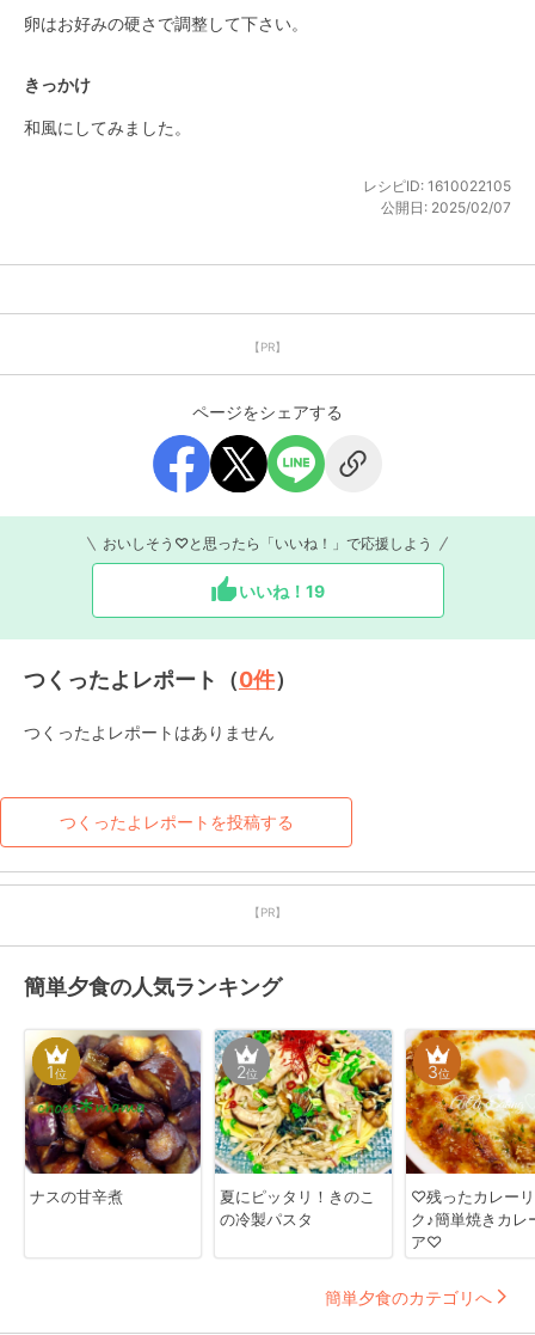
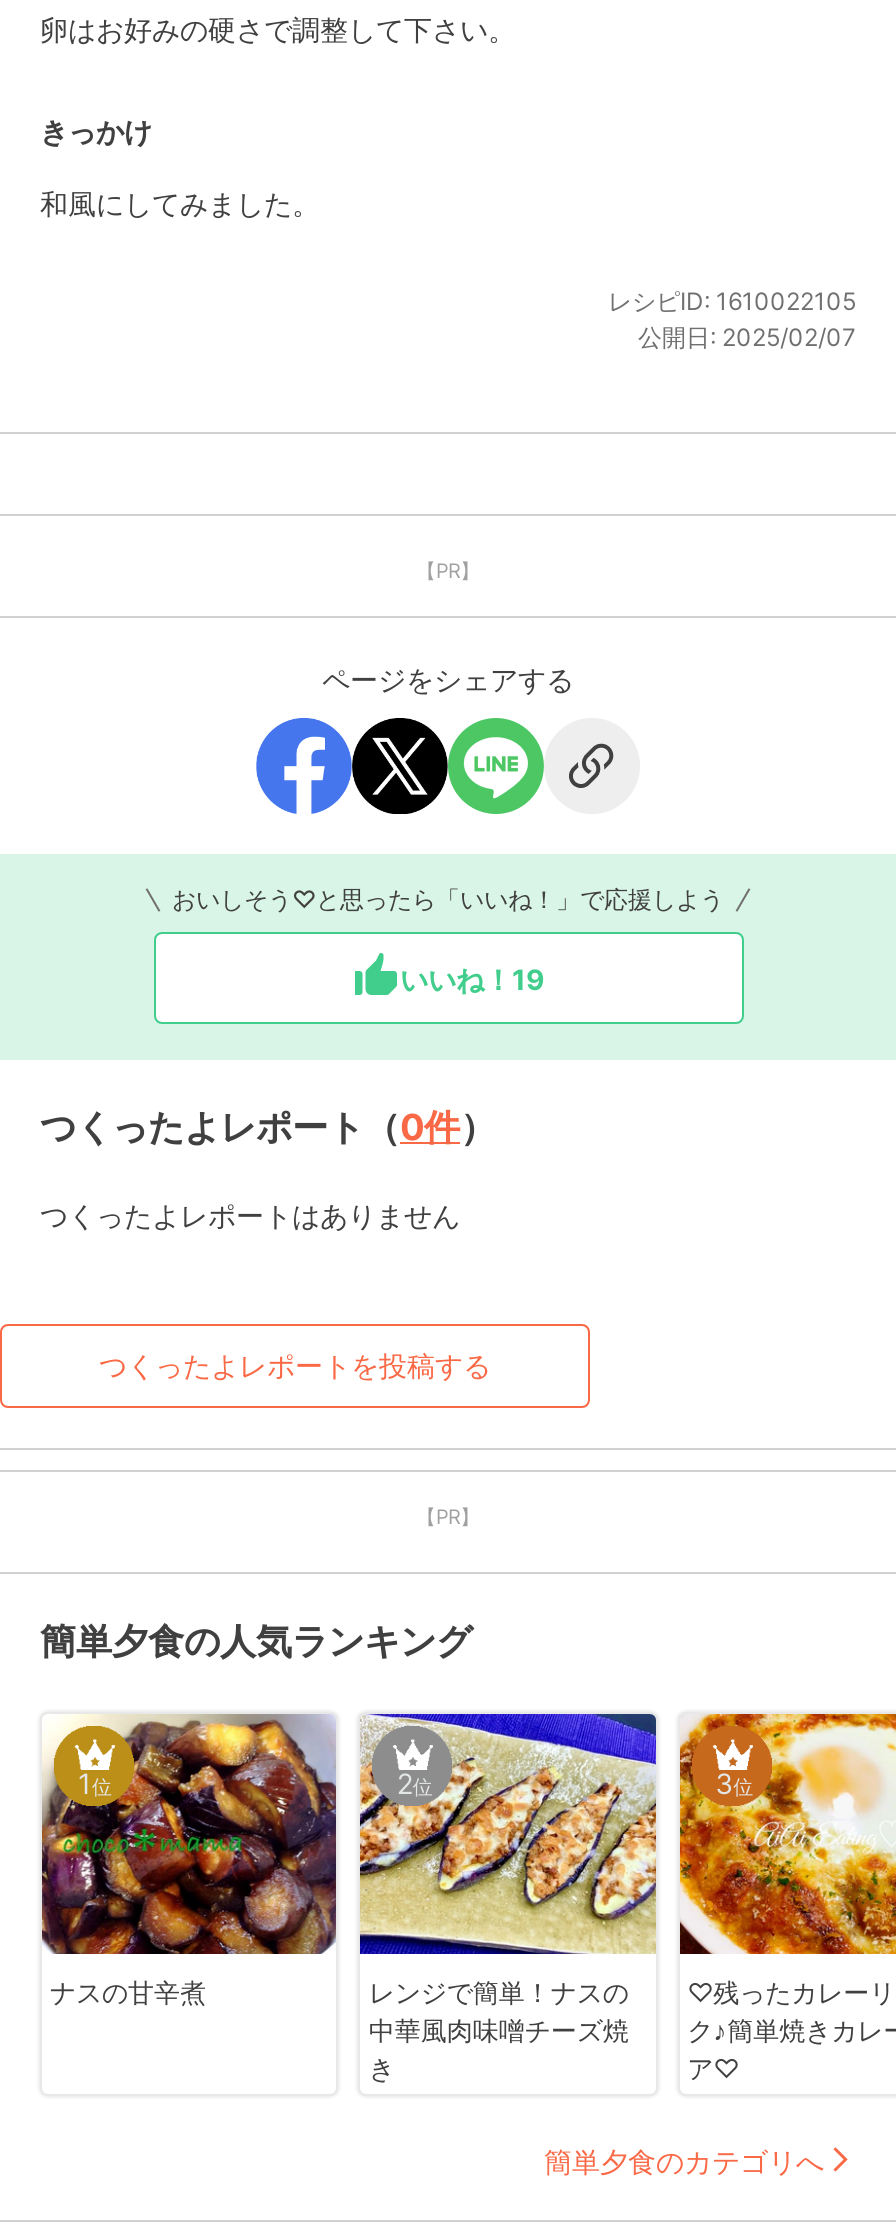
[214,1029,393,1229] [image] | 夏にピッタリ！きのこ | の冷製パスタ -> [358,1712,658,2084] [image] | レンジで簡単！ナスの | 中華風肉味噌チーズ焼 | き

